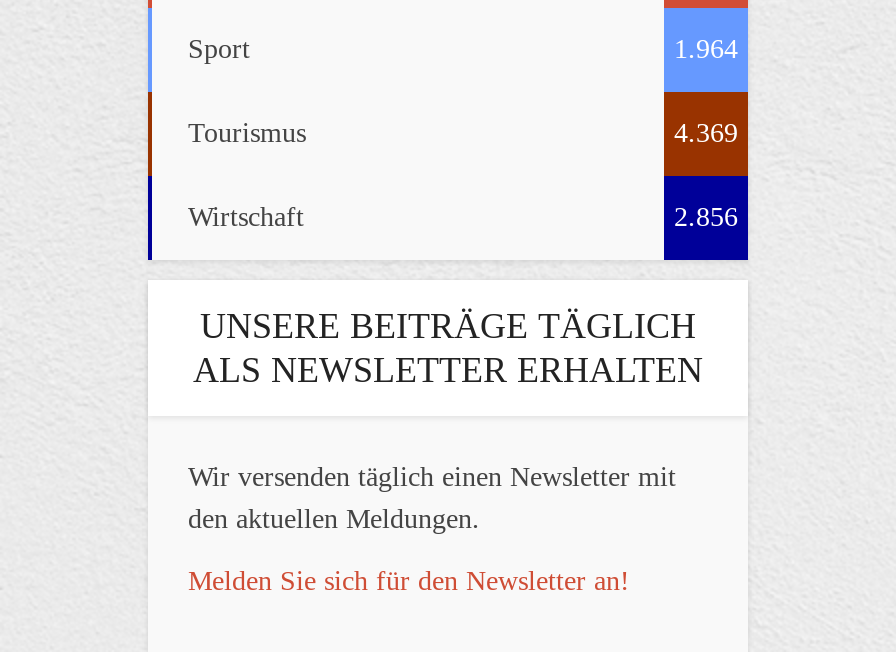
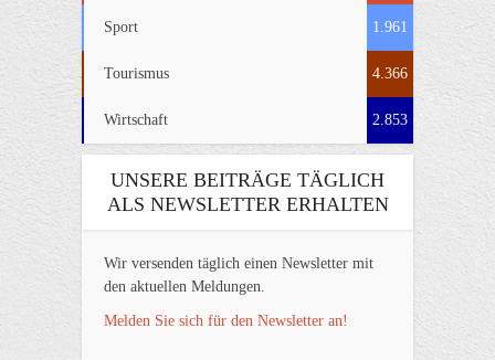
[674,34,738,64] 1.964 -> [372,19,408,35] 1.961
[674,118,738,148] 4.369 -> [372,65,408,81] 4.366
[674,202,738,232] 2.856 -> [372,111,408,128] 2.853

